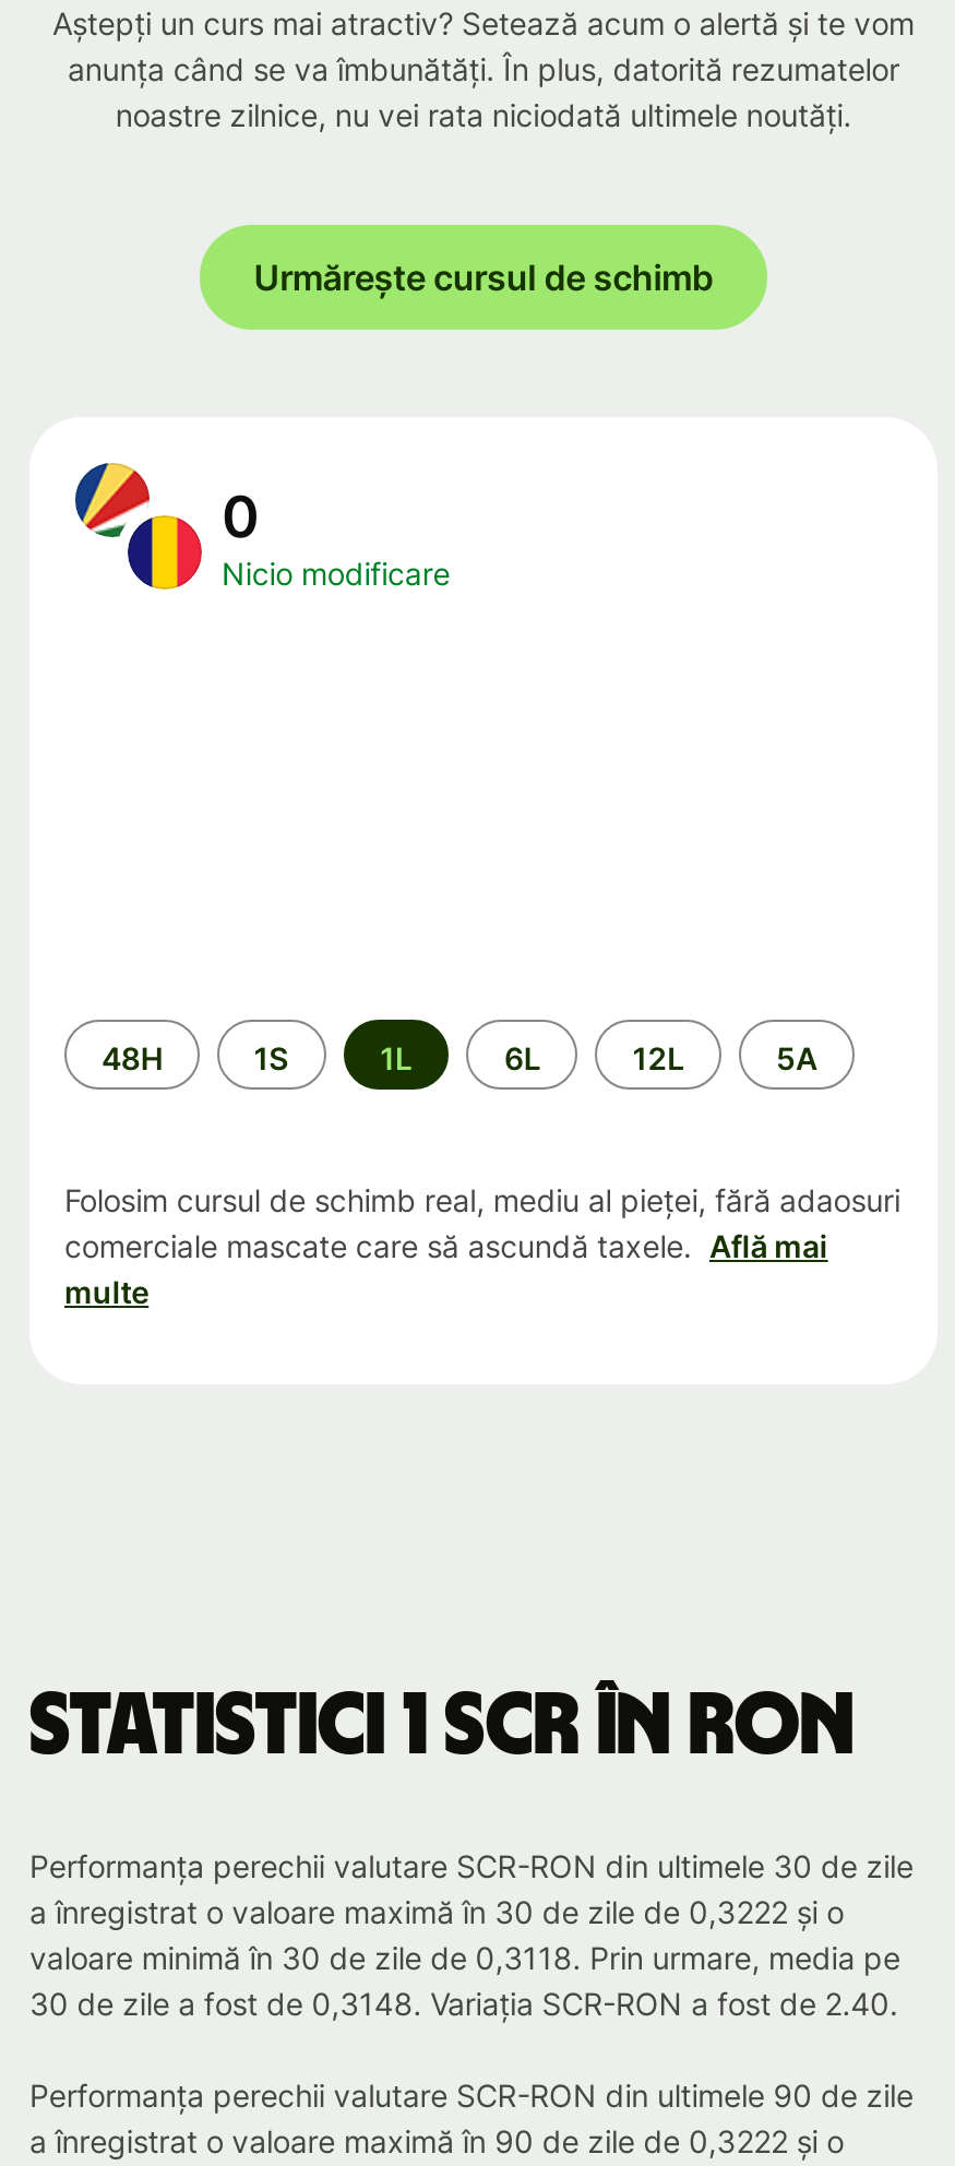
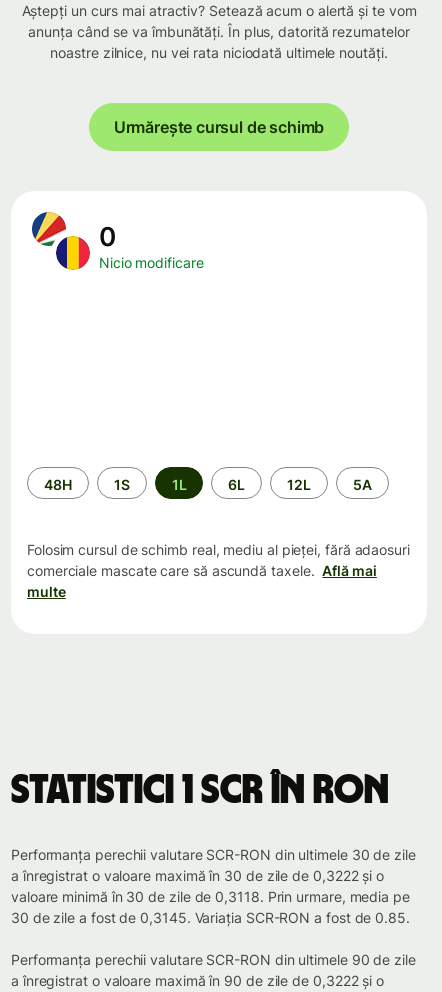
[29,1985,898,2022] 30 de zile a fost de 0,3148. Variația SCR-RON a fost de 2.40. -> [11,909,410,926] 30 de zile a fost de 0,3145. Variația SCR-RON a fost de 0.85.

